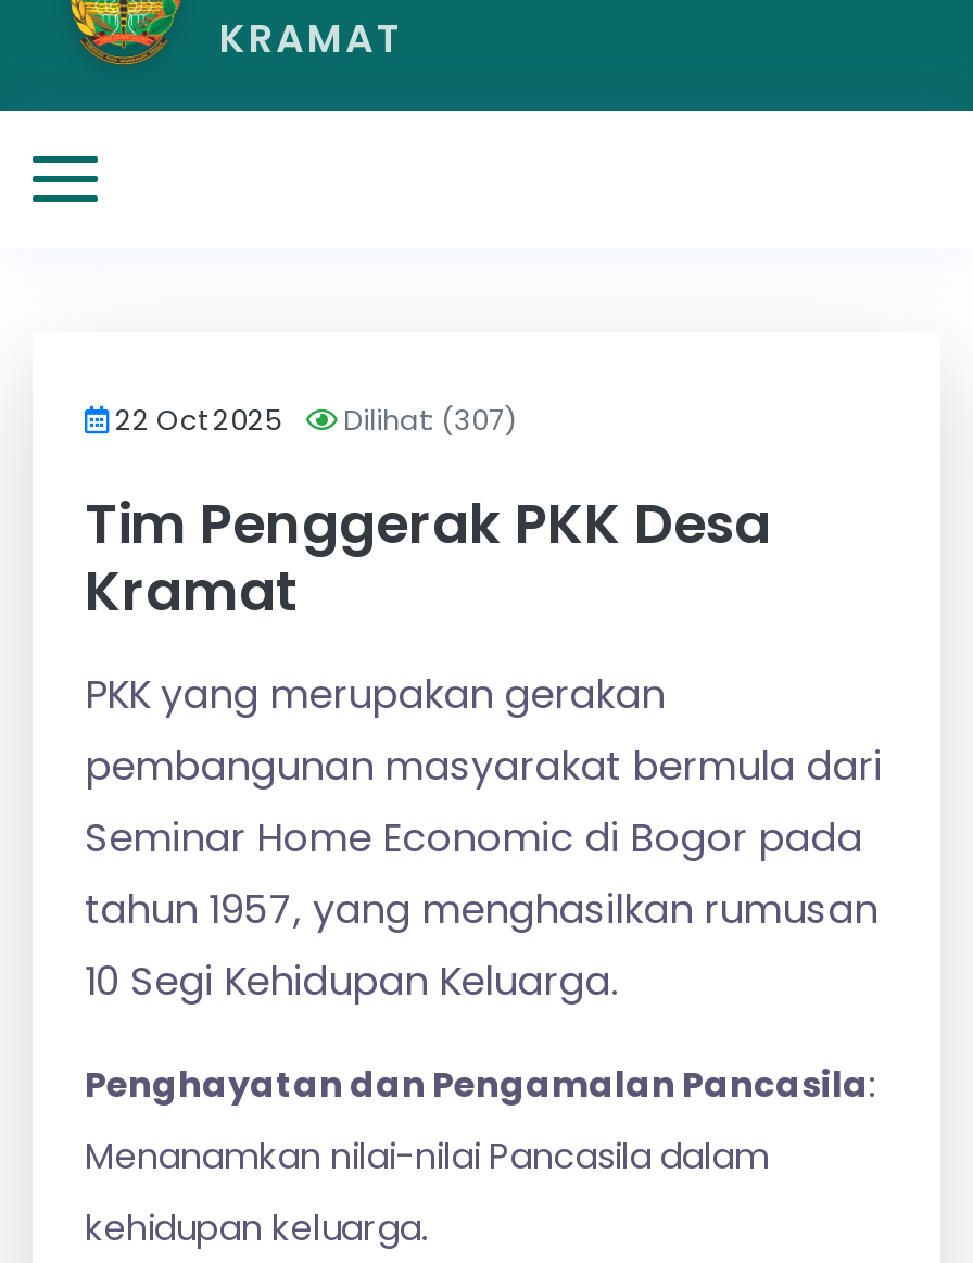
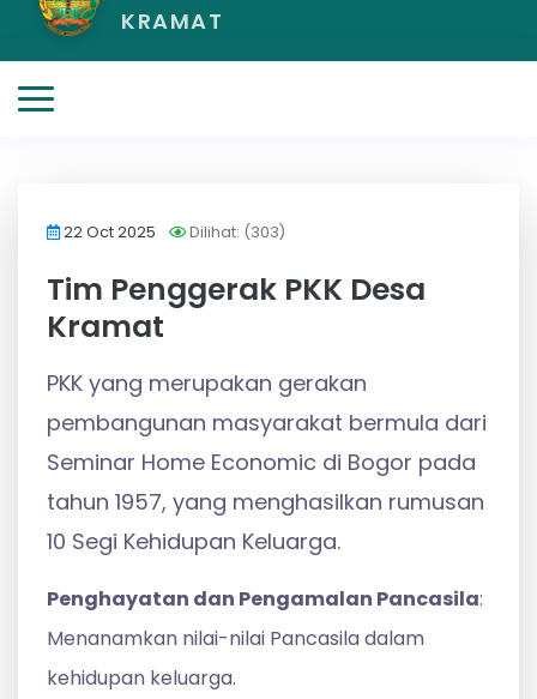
[115,402,515,439] 22 Oct 2025 Dilihat: (307) -> [64,222,285,242] 22 Oct 2025 Dilihat: (303)

